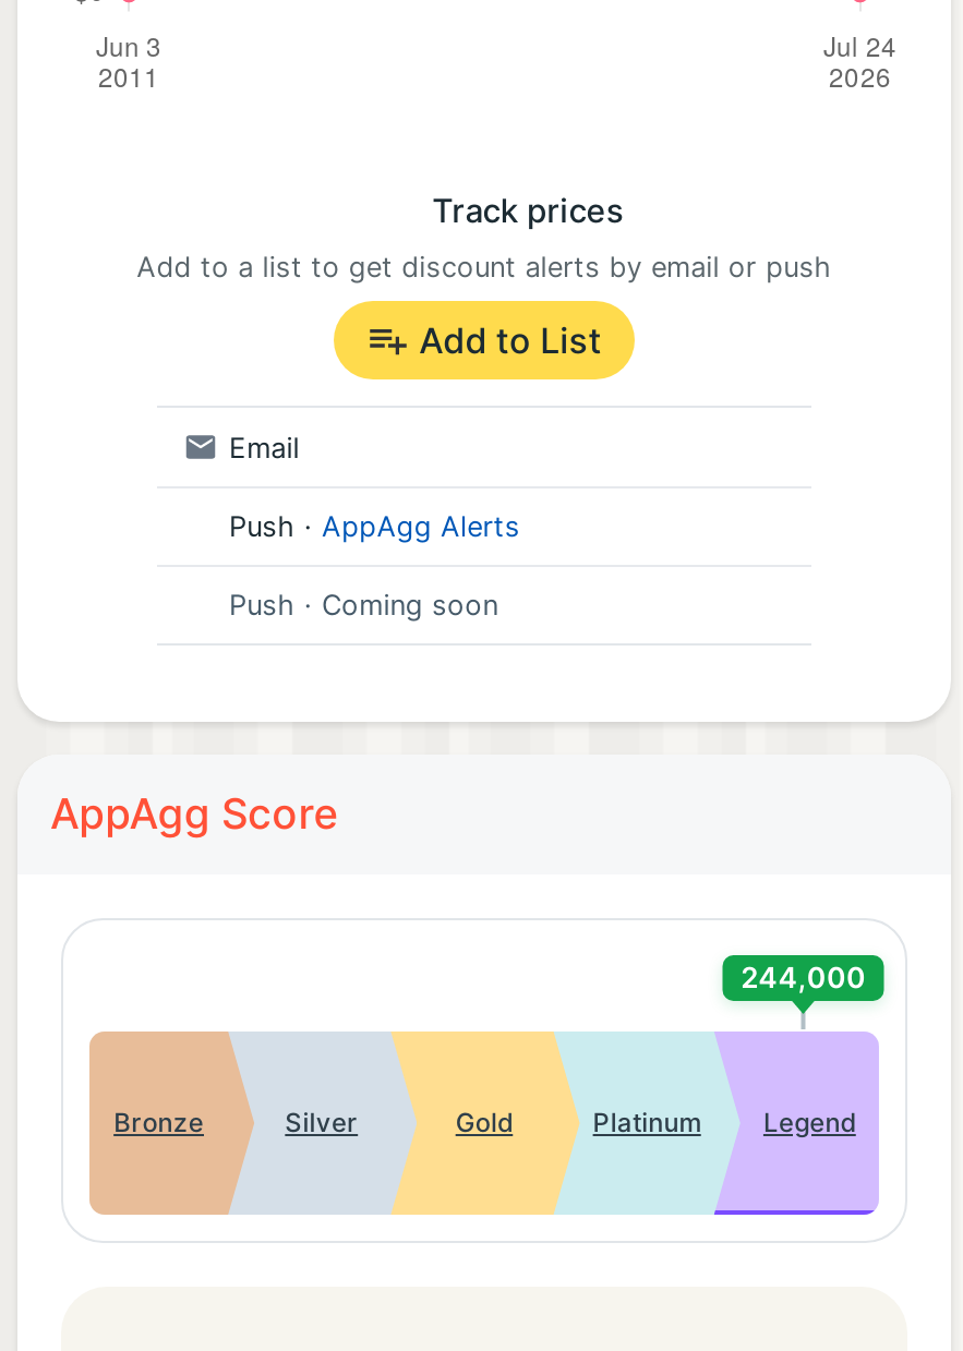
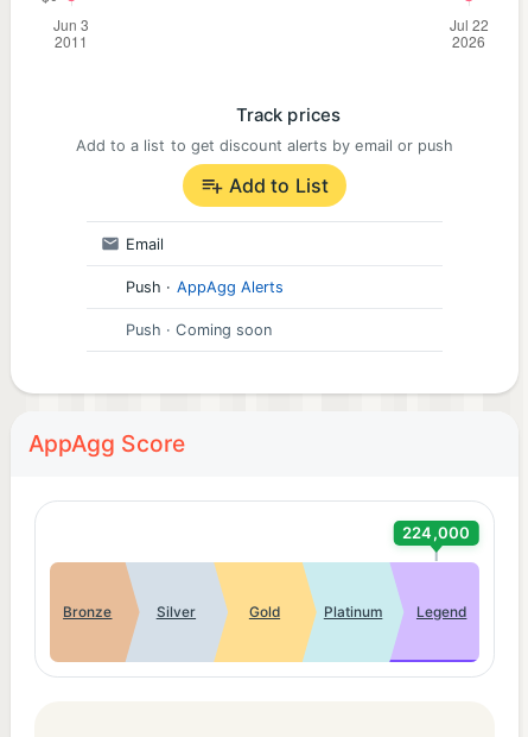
[741,960,866,994] 244,000 -> [403,523,470,542] 224,000

